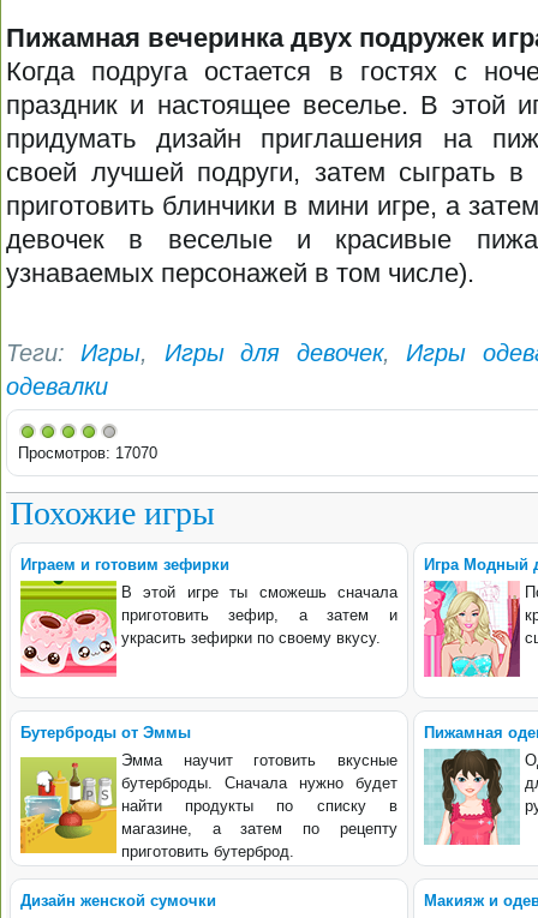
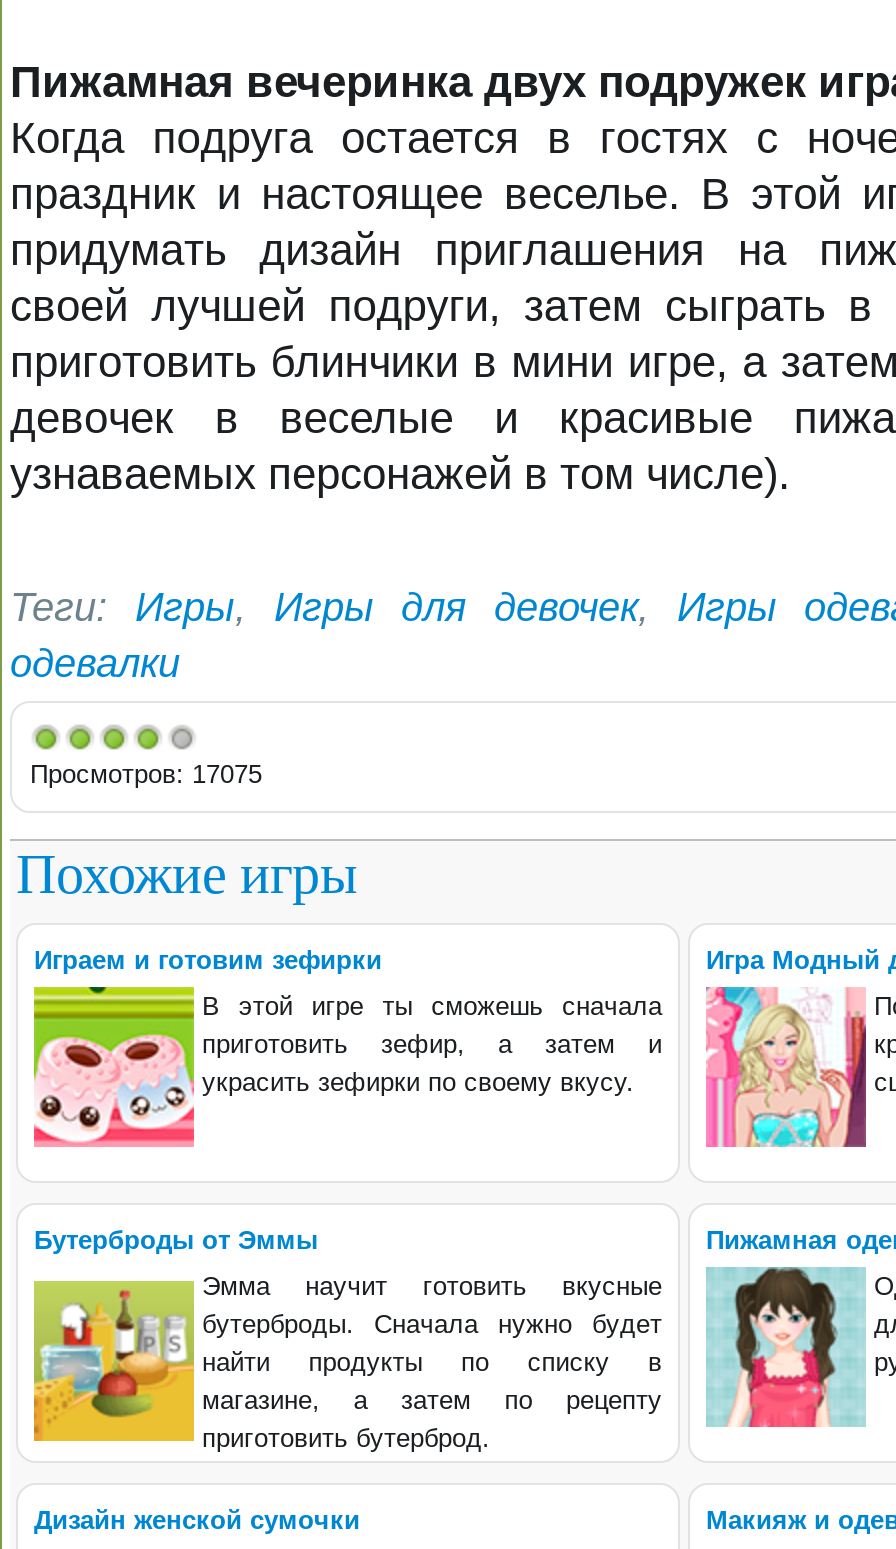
[18,444,157,462] Просмотров: 17070 -> [30,758,262,788] Просмотров: 17075

